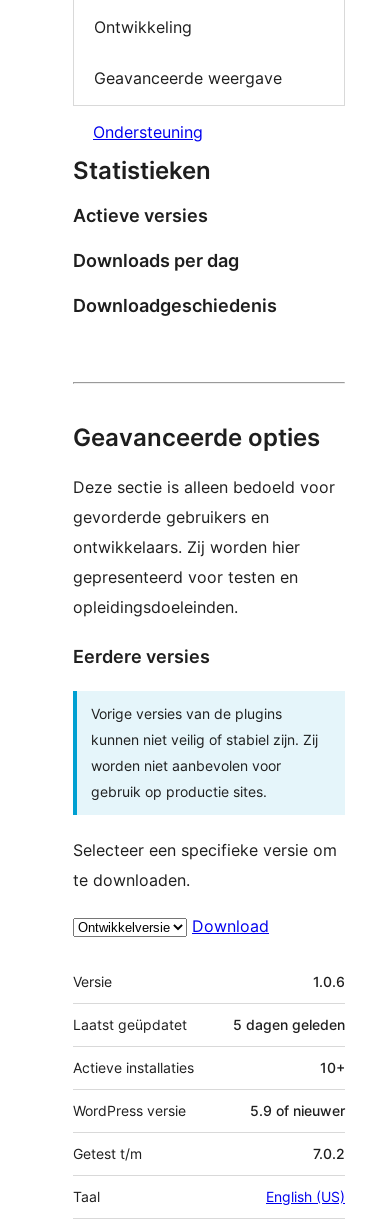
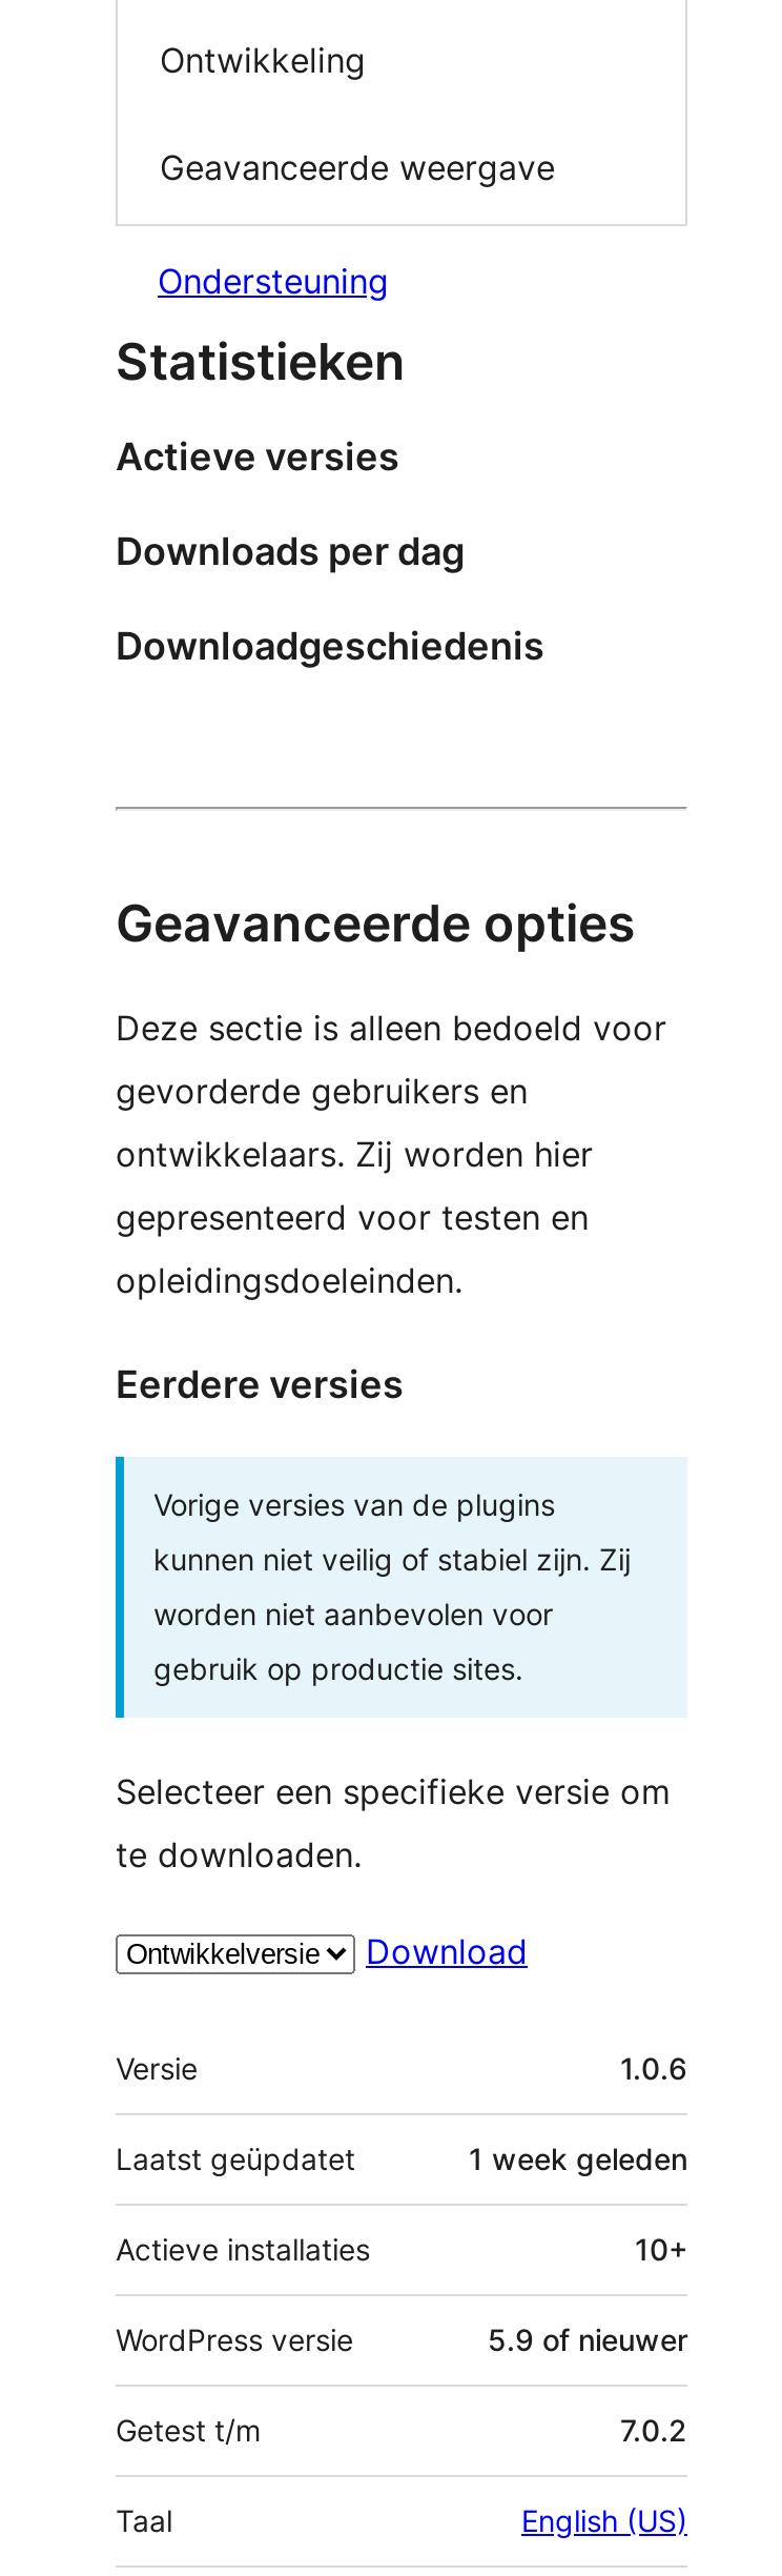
[233,1015,345,1032] 5 dagen geleden -> [469,2139,687,2175] 1 week geleden

